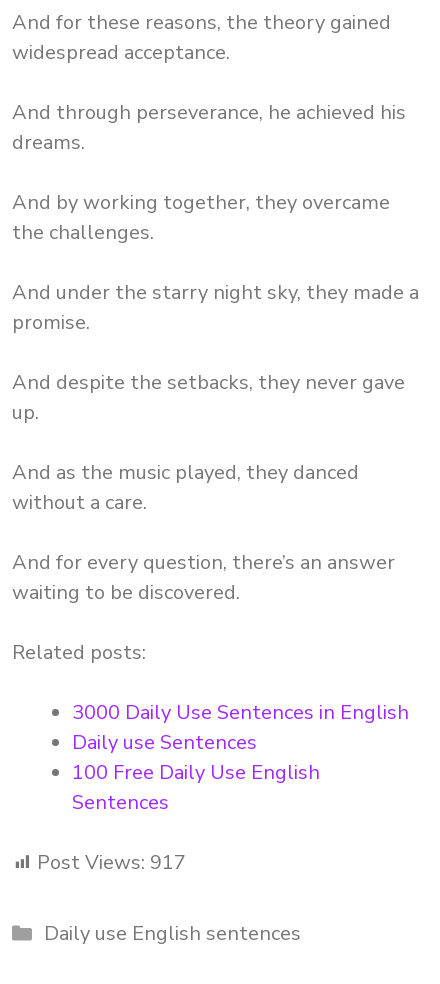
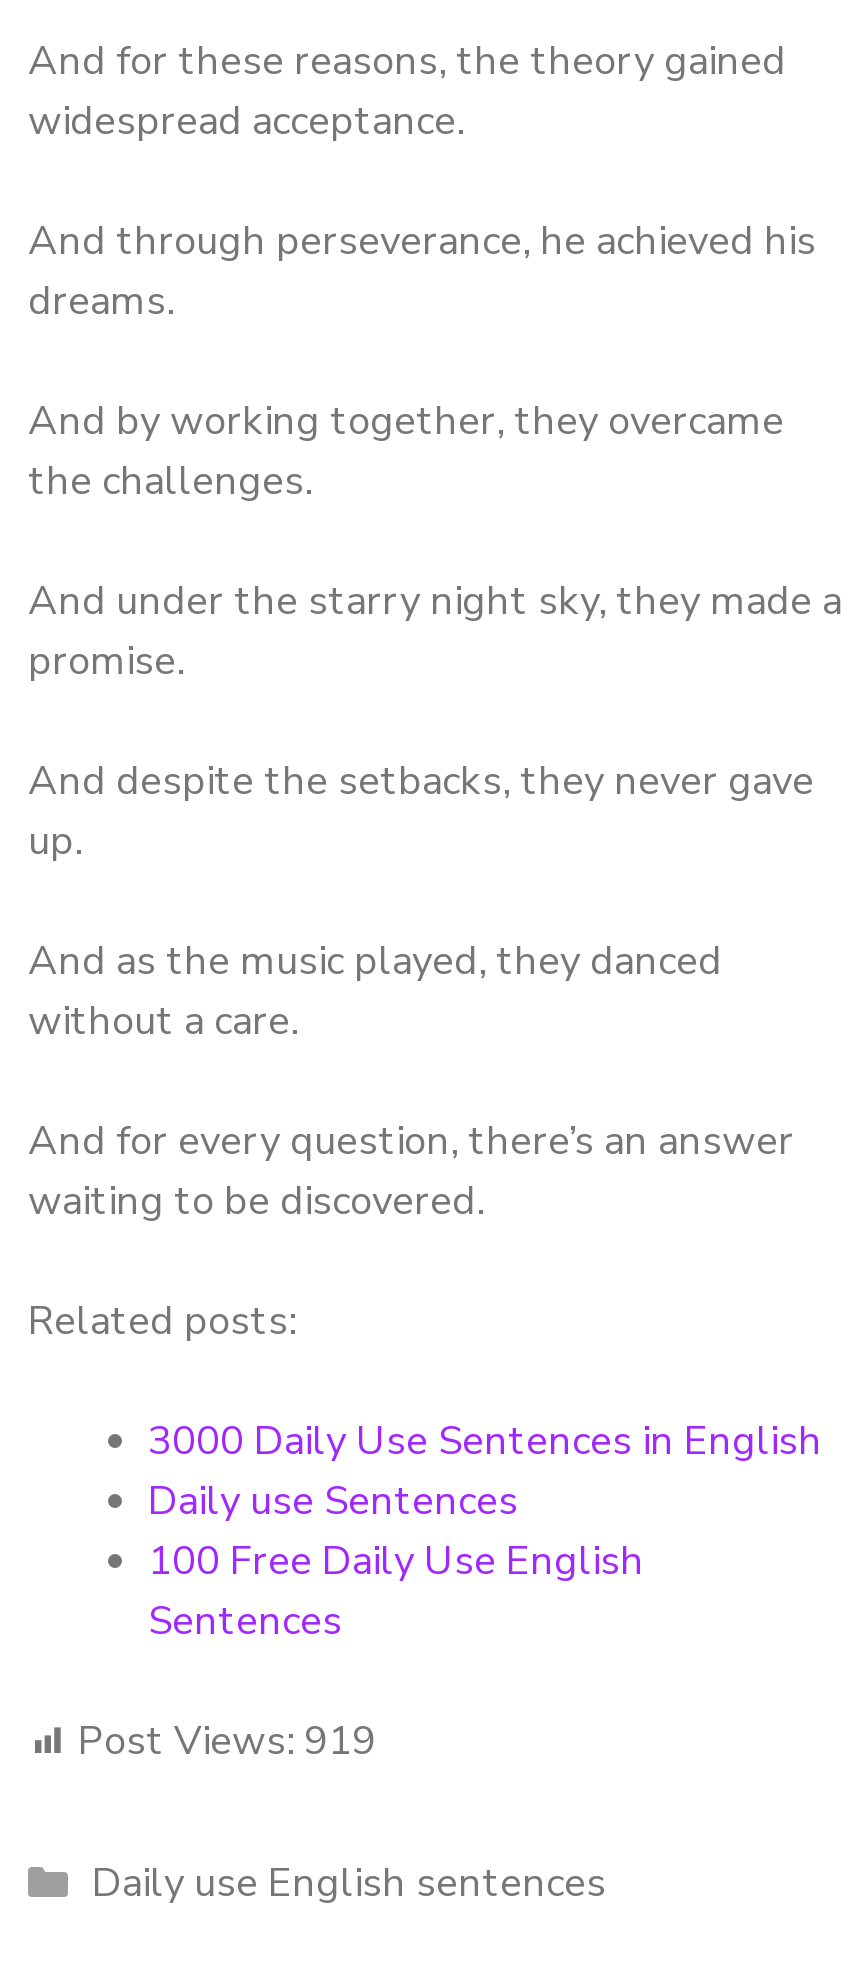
[37,849,186,876] Post Views: 917 -> [78,1714,376,1768] Post Views: 919

